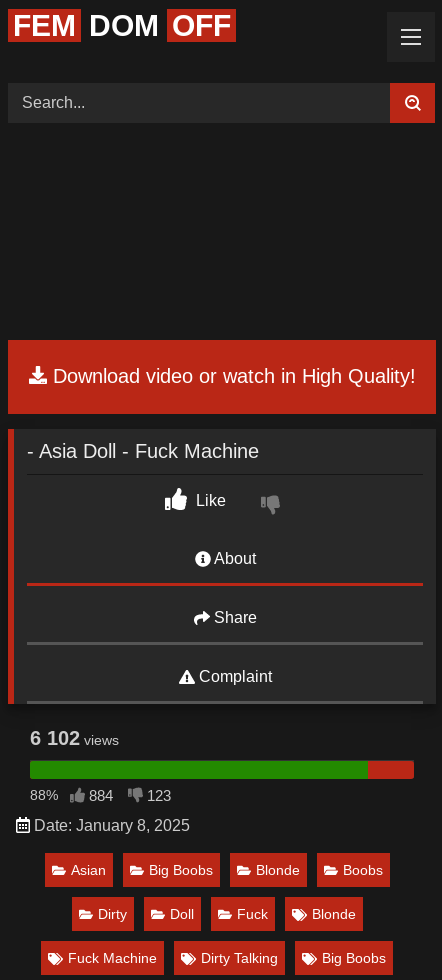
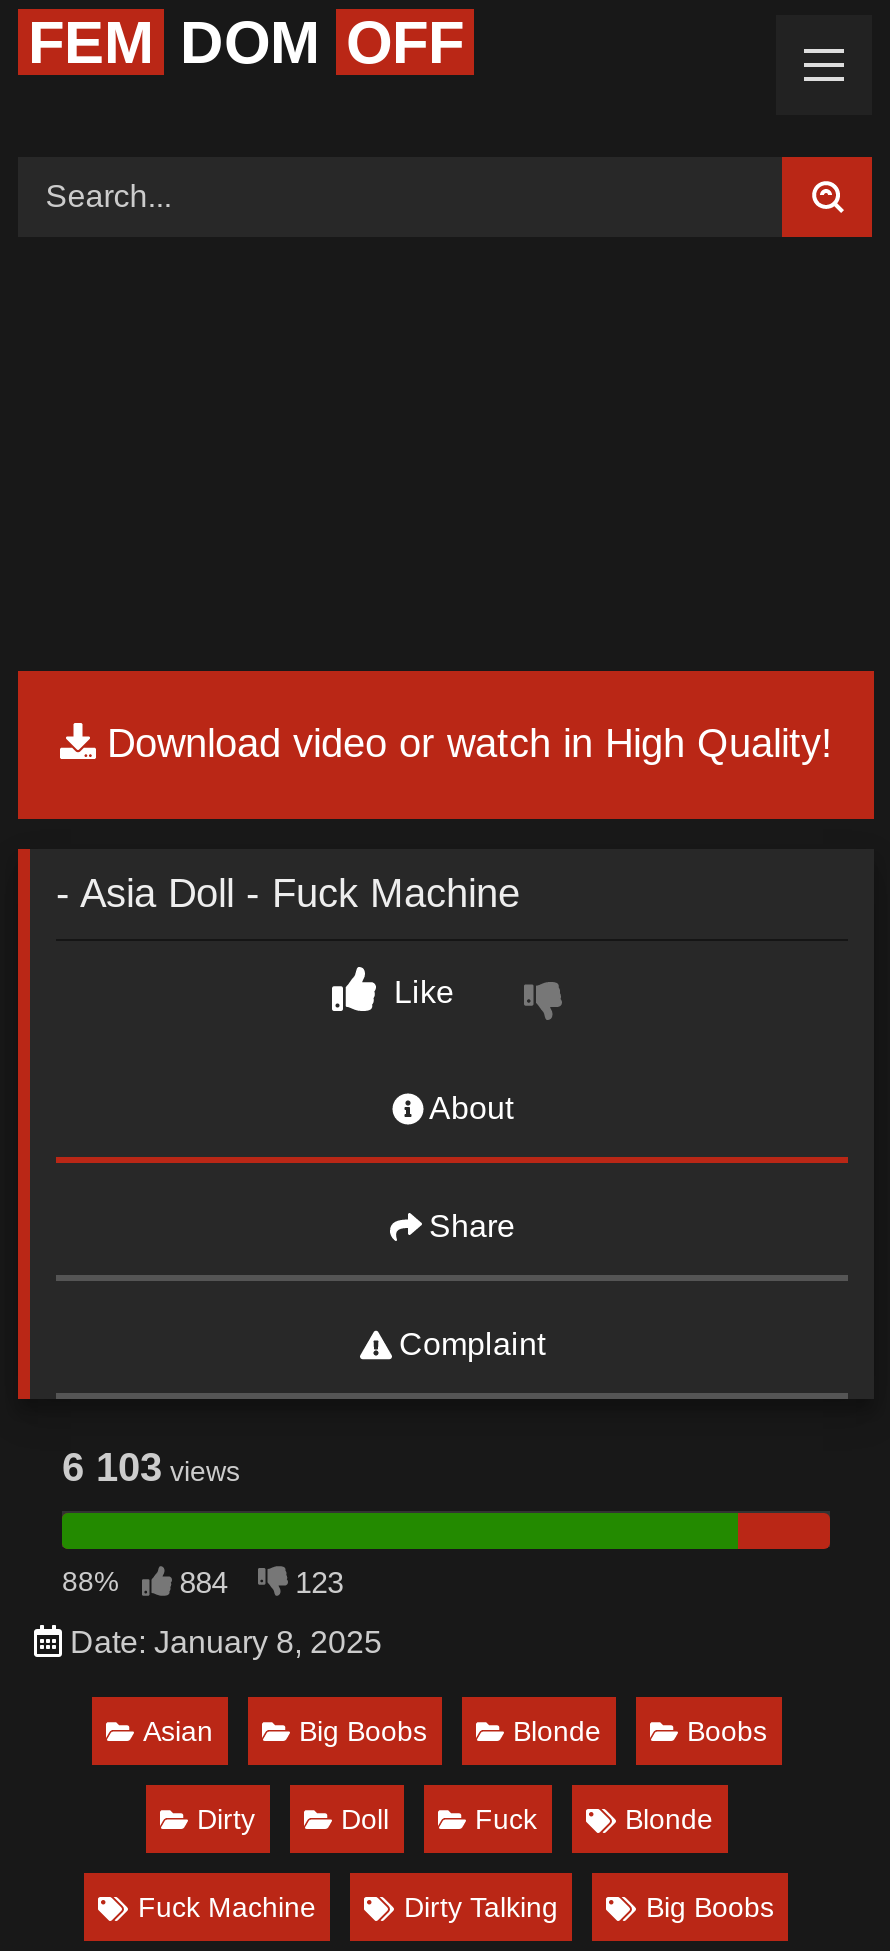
[30,727,119,749] 6 102 views -> [62,1444,240,1488] 6 103 views

